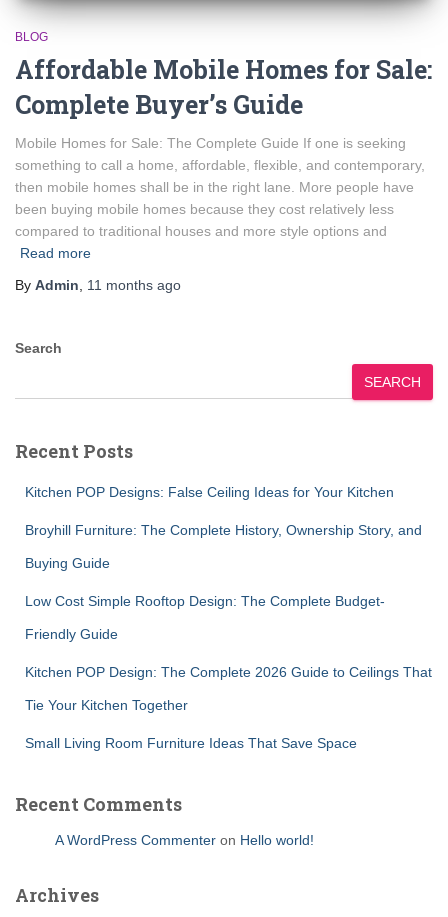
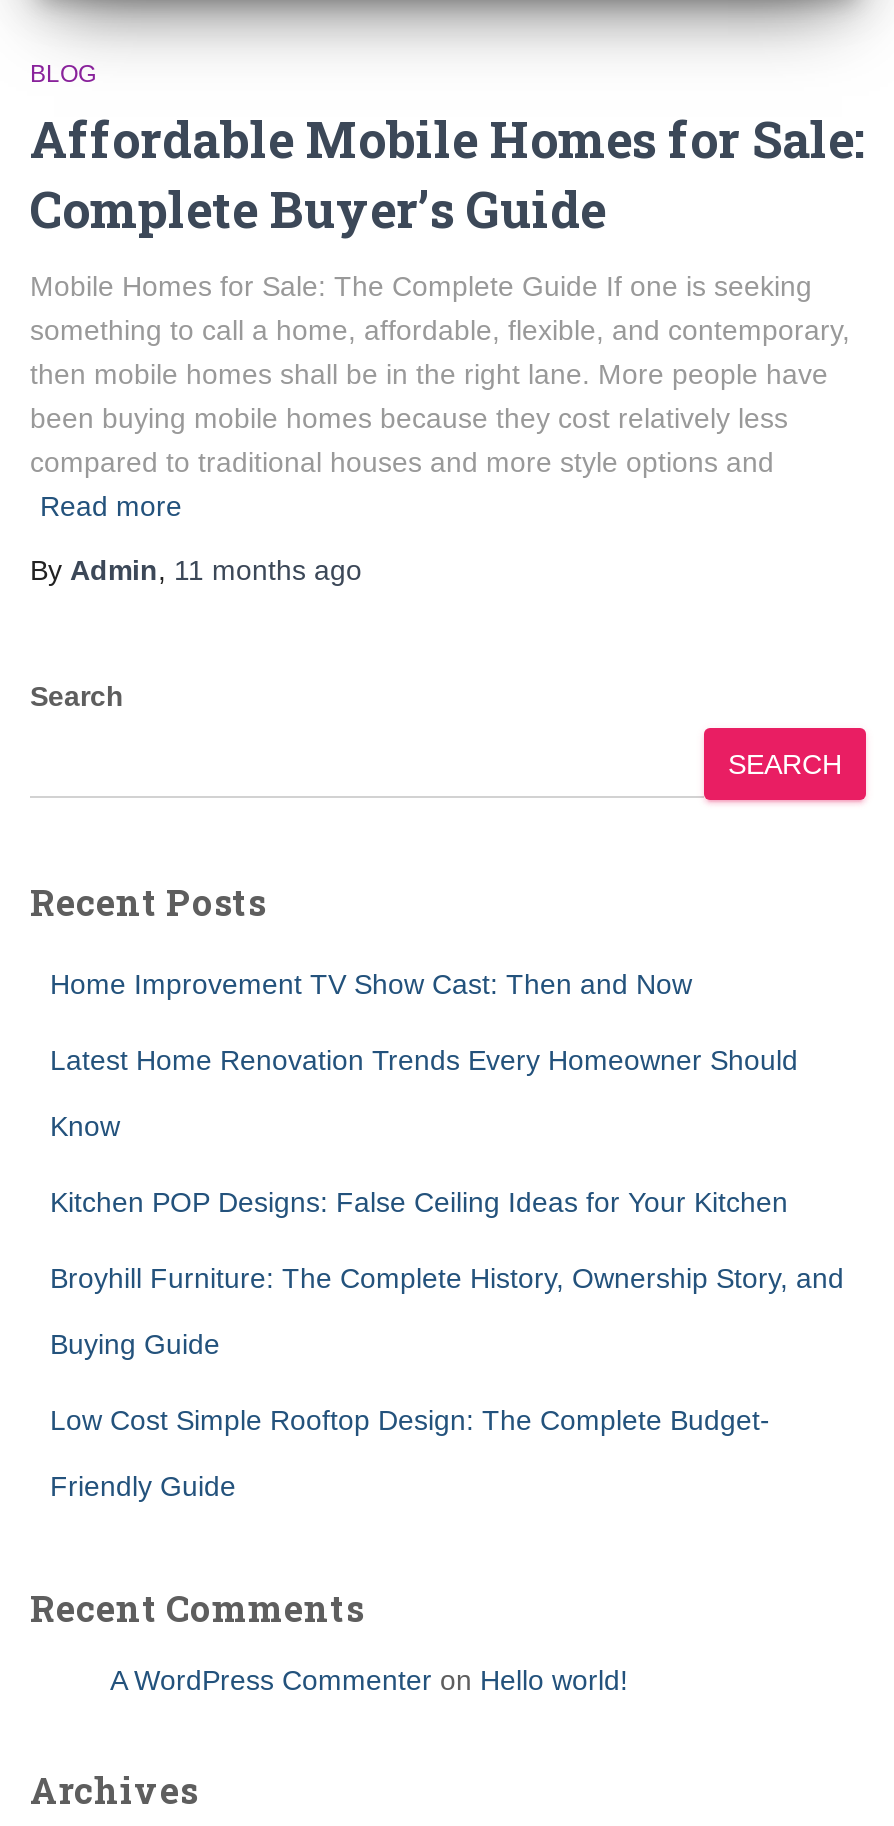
none -> [50,967,798,1141] Home Improvement TV Show Cast: Then and Now | Latest Home Renovation Trends Every Homeowner Should | Know
moved [25,484,422,642] -> [50,1185,844,1501]: Kitchen POP Designs: False Ceiling Ideas for Your Kitchen | Broyhill Furniture: The Complete History, Ownership Story, and | Buying Guide | Low Cost Simple Rooftop Design: The Complete Budget- | Friendly Guide
[25,664,432,751] Kitchen POP Design: The Complete 2026 Guide to Ceilings That | Tie Your Kitchen Together | Small Living Room Furniture Ideas That Save Space -> none

